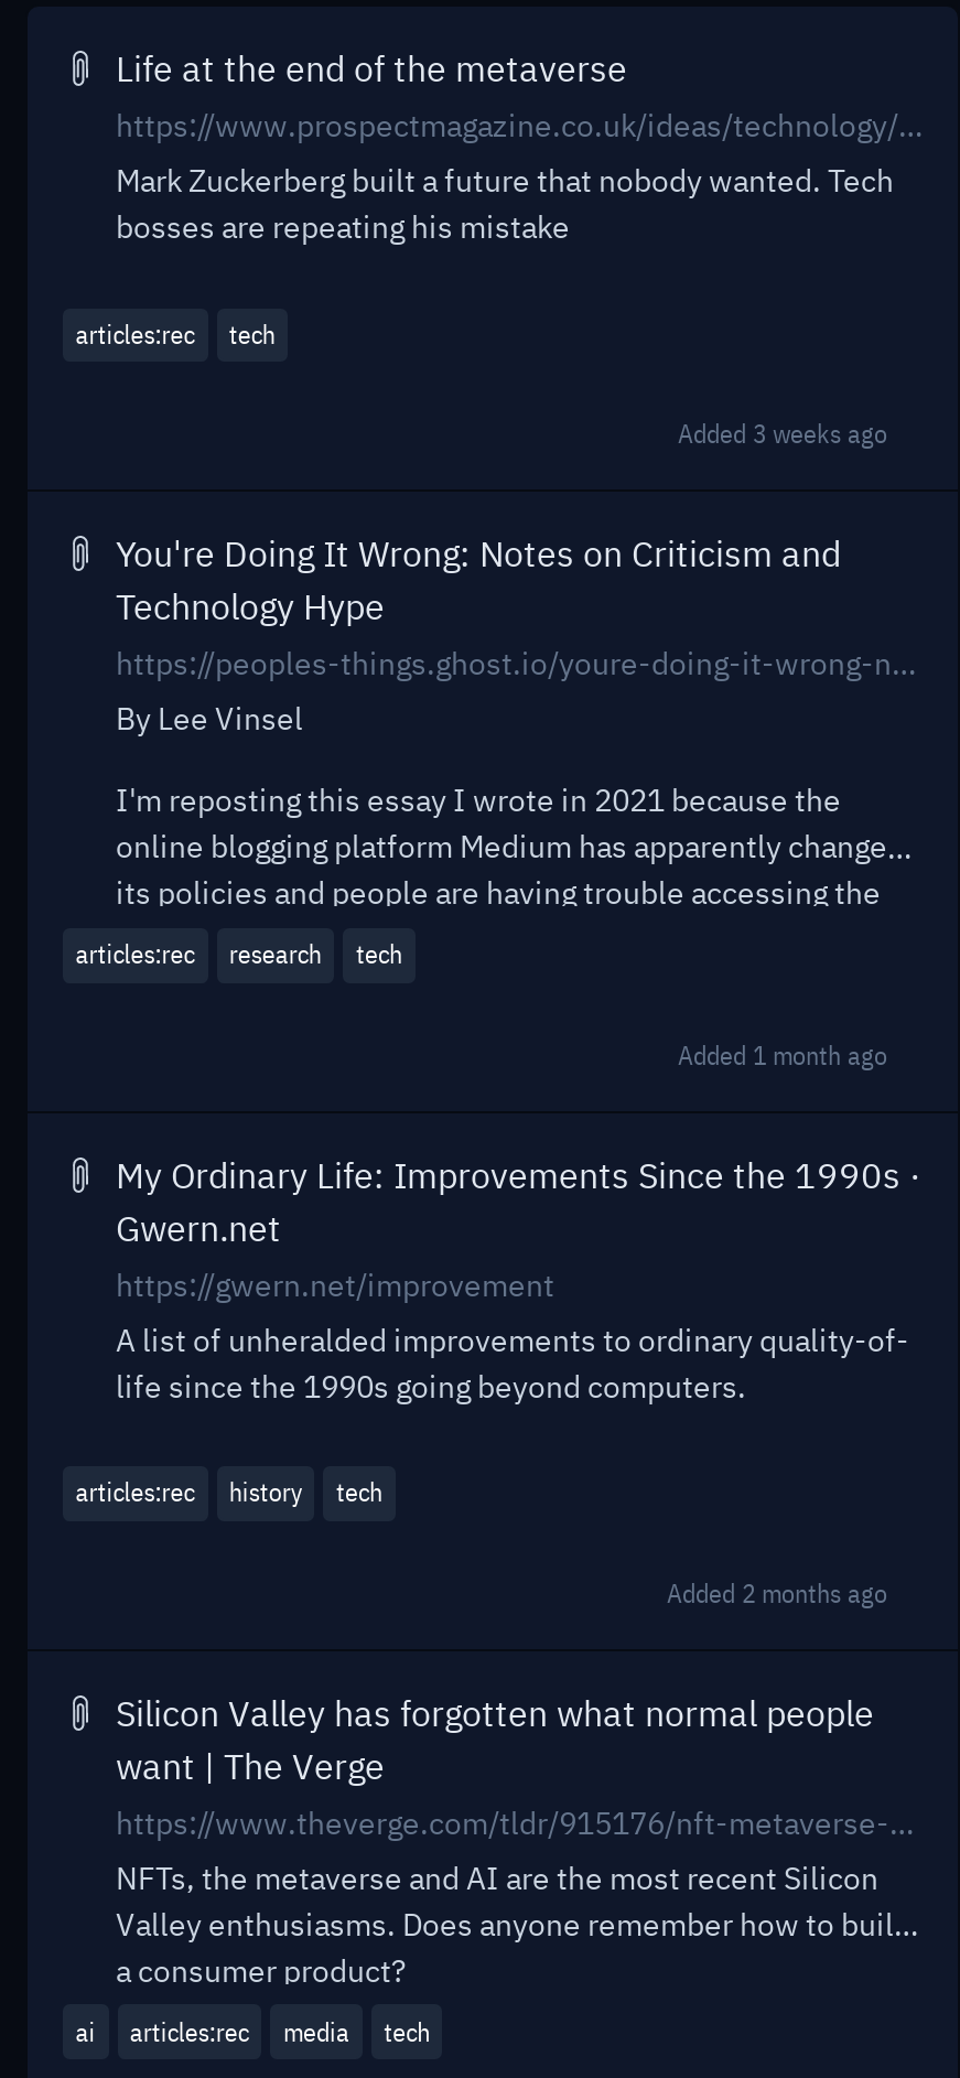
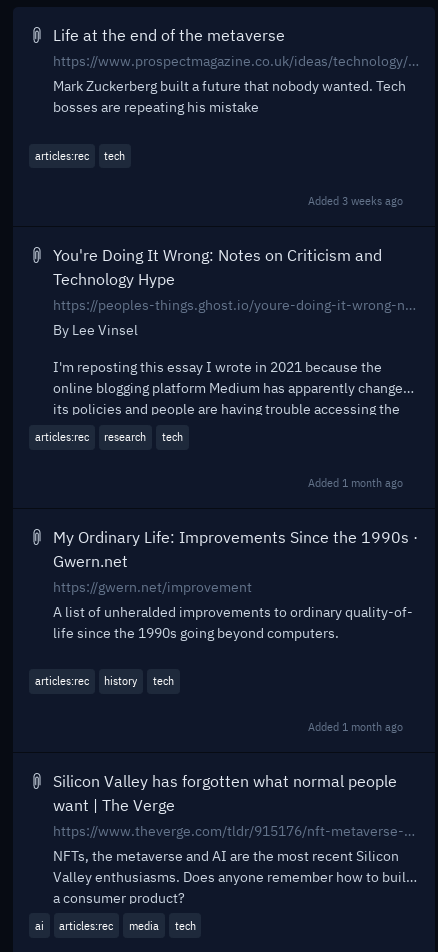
[667,1576,887,1609] Added 2 months ago -> [308,719,403,734] Added 1 month ago

